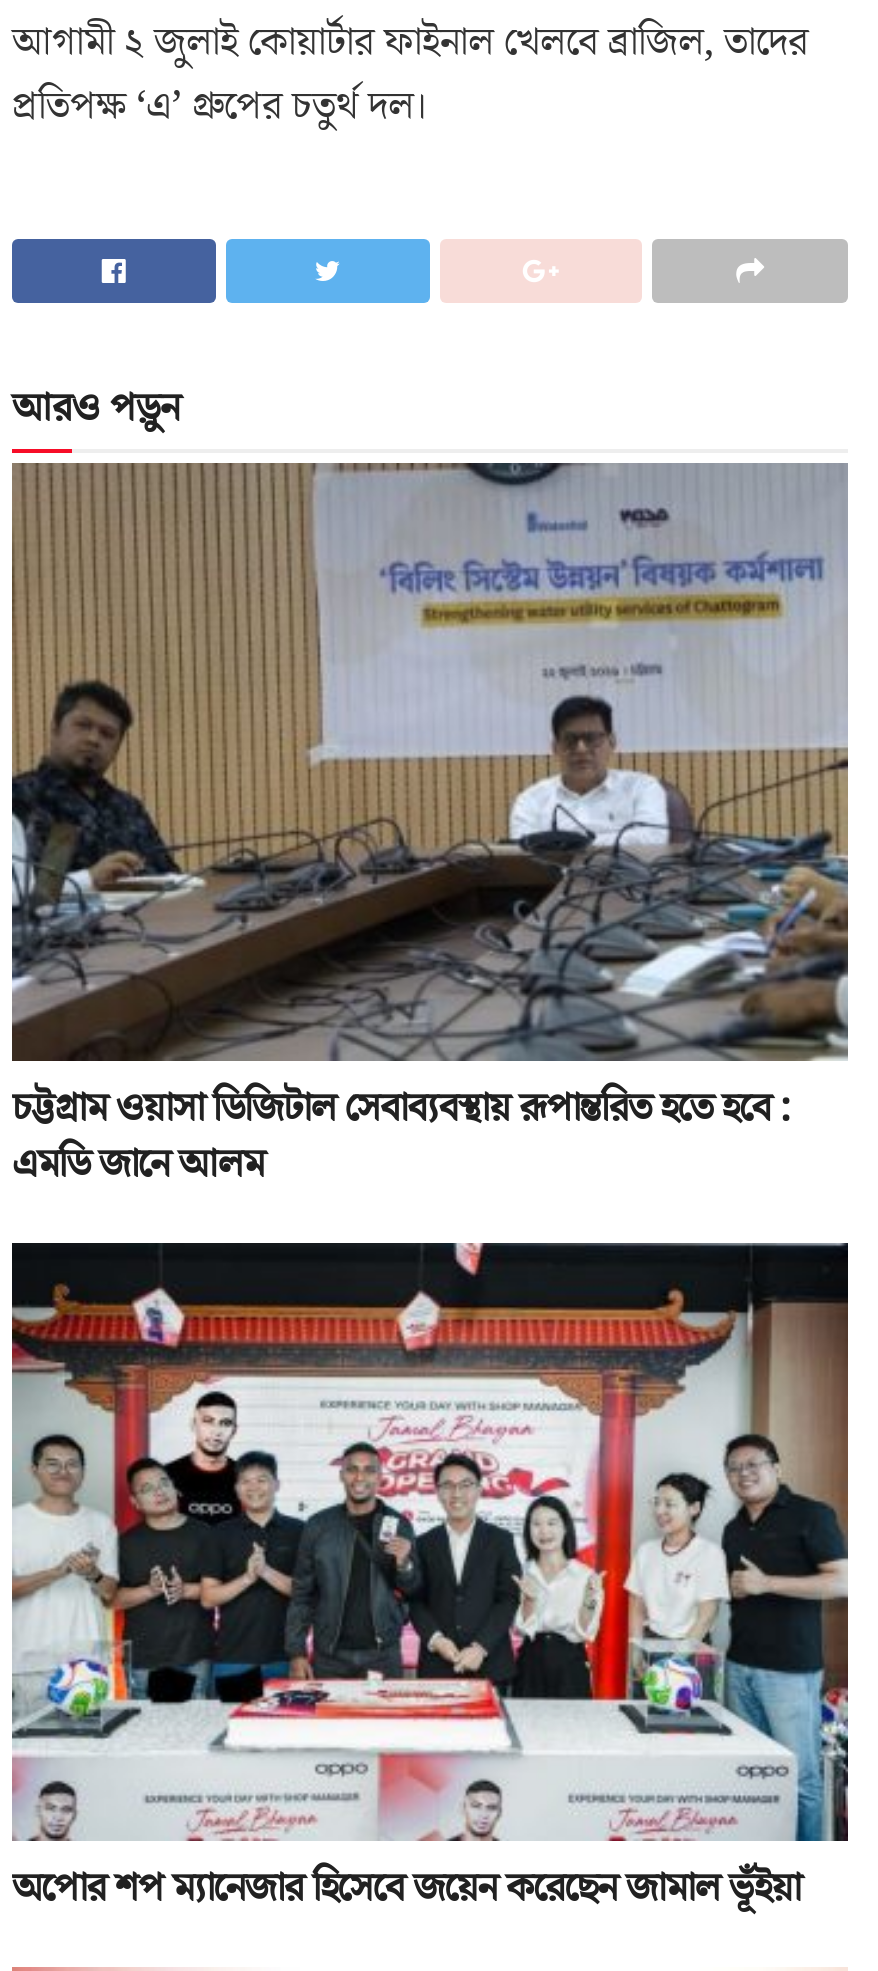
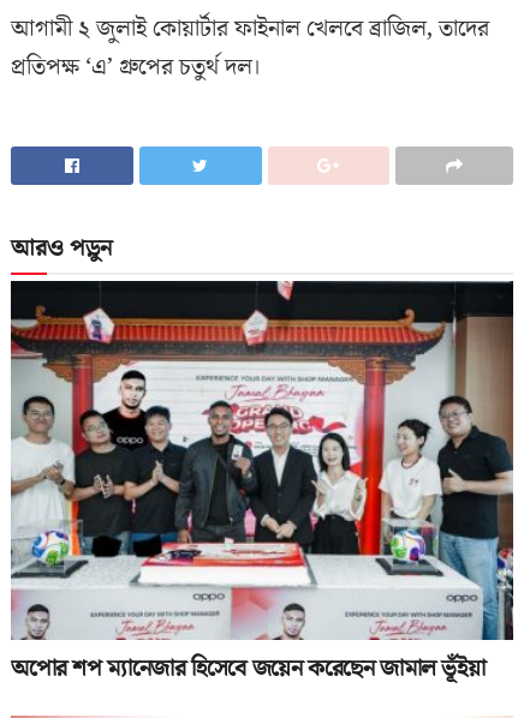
[10,461,850,1193] [image] | চট্টগ্রাম ওয়াসা ডিজিটাল সেবাব্যবস্থায় রূপান্তরিত হতে হবে : | এমডি জানে আলম -> none

